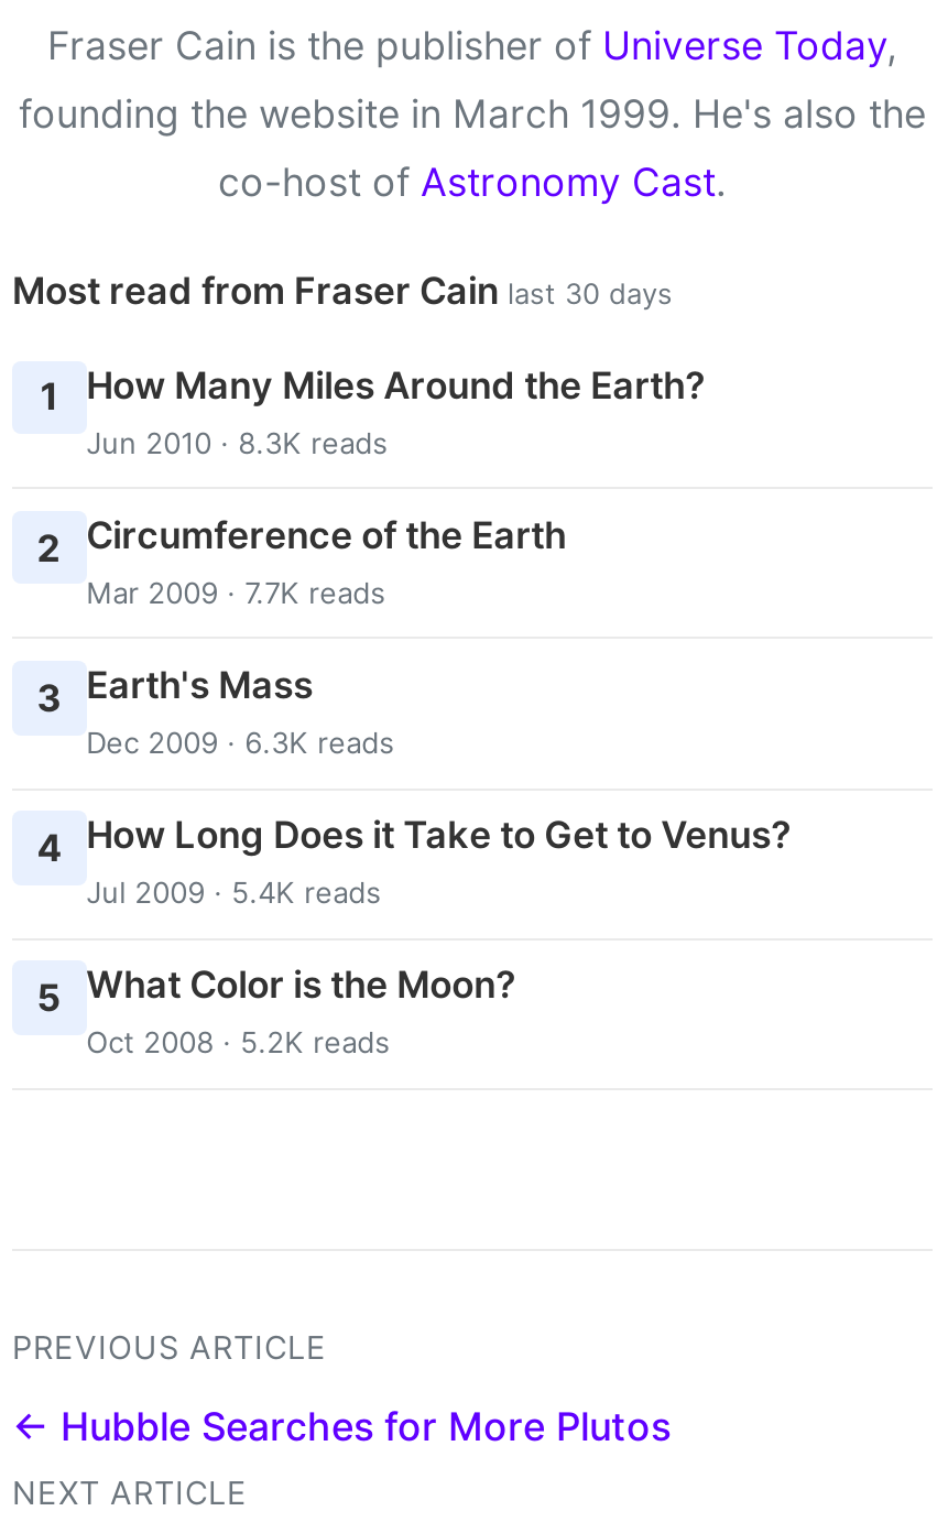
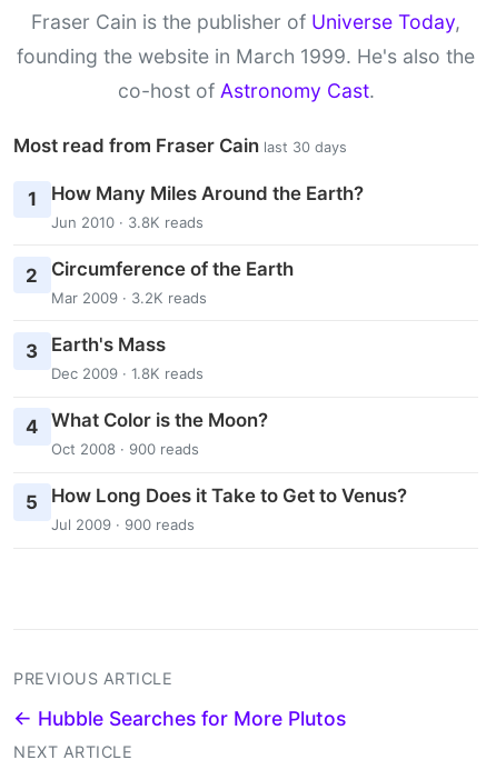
[86,424,388,459] Jun 2010 · 8.3K reads -> [51,213,203,231] Jun 2010 · 3.8K reads
[86,574,386,609] Mar 2009 · 7.7K reads -> [51,289,206,306] Mar 2009 · 3.2K reads
[86,724,394,760] Dec 2009 · 6.3K reads -> [51,364,203,382] Dec 2009 · 1.8K reads
[37,813,791,910] 4 How Long Does it Take to Get to Venus? | Jul 2009 · 5.4K reads -> [26,409,268,458] 4 What Color is the Moon? | Oct 2008 · 900 reads
[37,963,516,1060] 5 What Color is the Moon? | Oct 2008 · 5.2K reads -> [26,485,407,534] 5 How Long Does it Take to Get to Venus? | Jul 2009 · 900 reads

